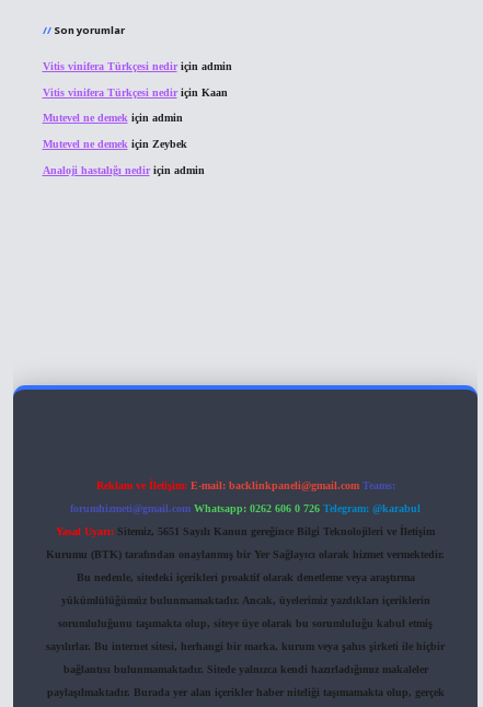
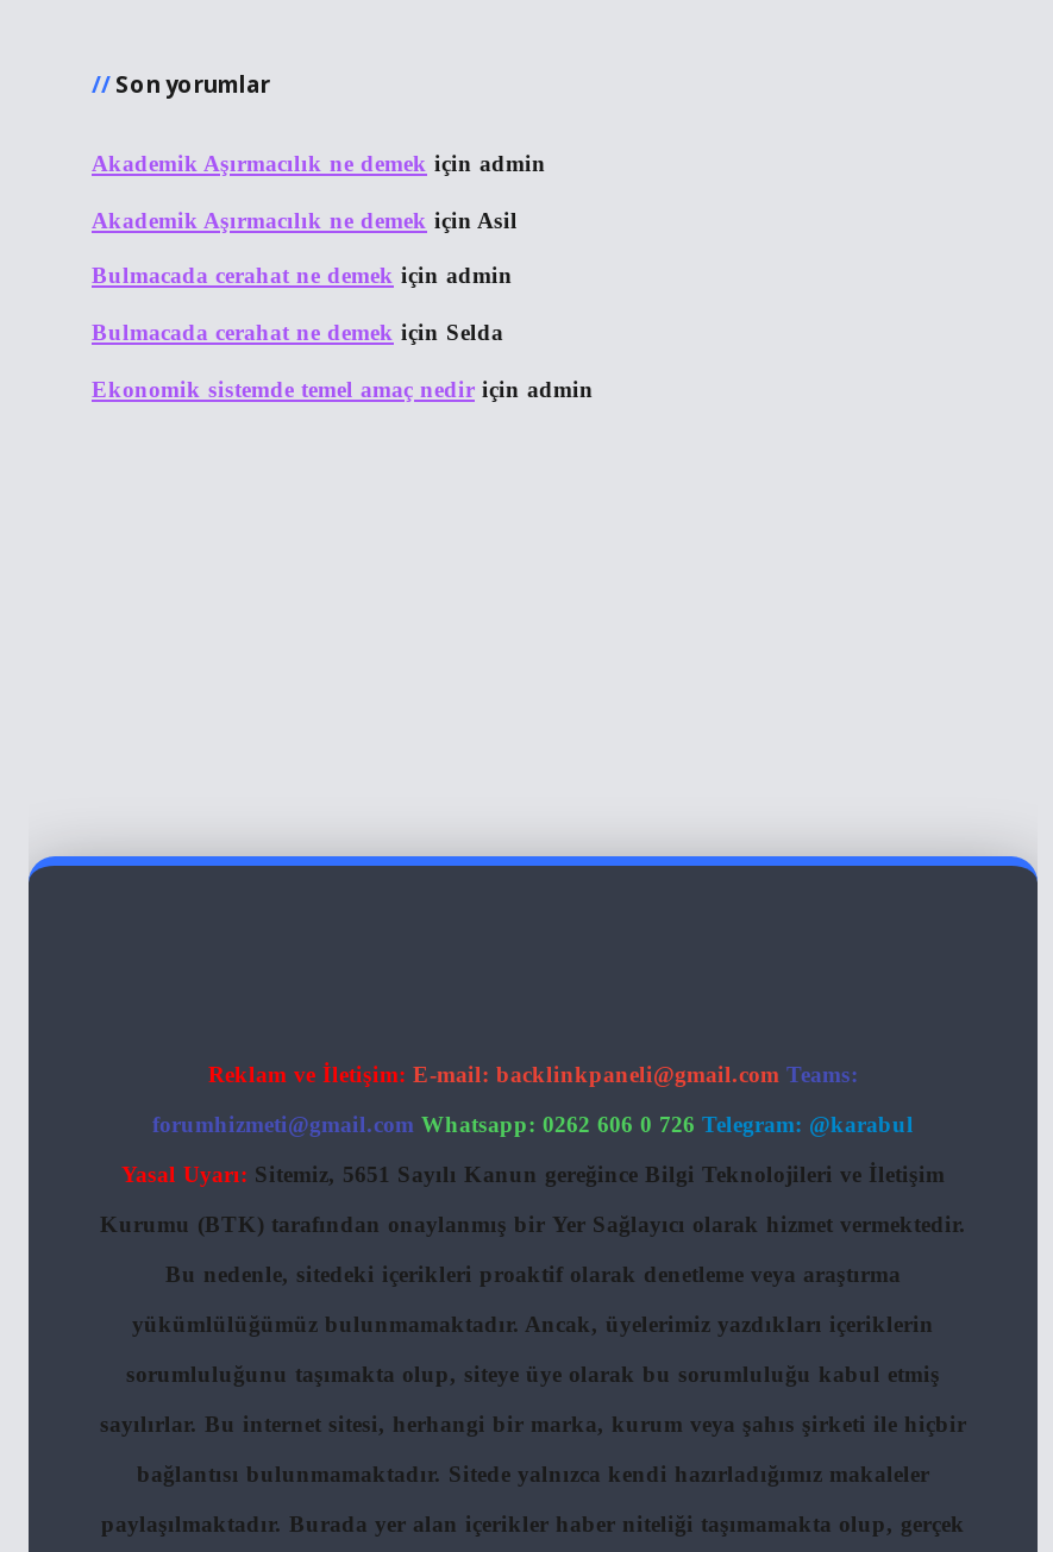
[42,60,232,72] Vitis vinifera Türkçesi nedir için admin -> [92,150,546,176] Akademik Aşırmacılık ne demek için admin
[42,86,227,98] Vitis vinifera Türkçesi nedir için Kaan -> [92,206,518,233] Akademik Aşırmacılık ne demek için Asil
[42,112,182,124] Mutevel ne demek için admin -> [92,263,513,289] Bulmacada cerahat ne demek için admin
[42,138,187,150] Mutevel ne demek için Zeybek -> [92,319,503,345] Bulmacada cerahat ne demek için Selda
[42,164,204,176] Analoji hastalığı nedir için admin -> [92,375,594,401] Ekonomik sistemde temel amaç nedir için admin

